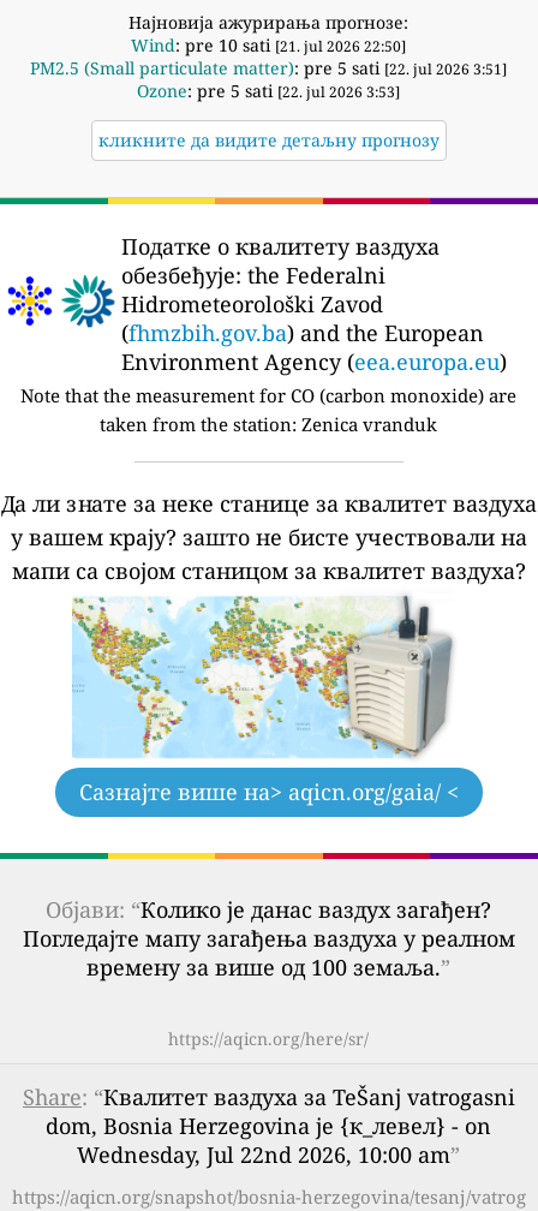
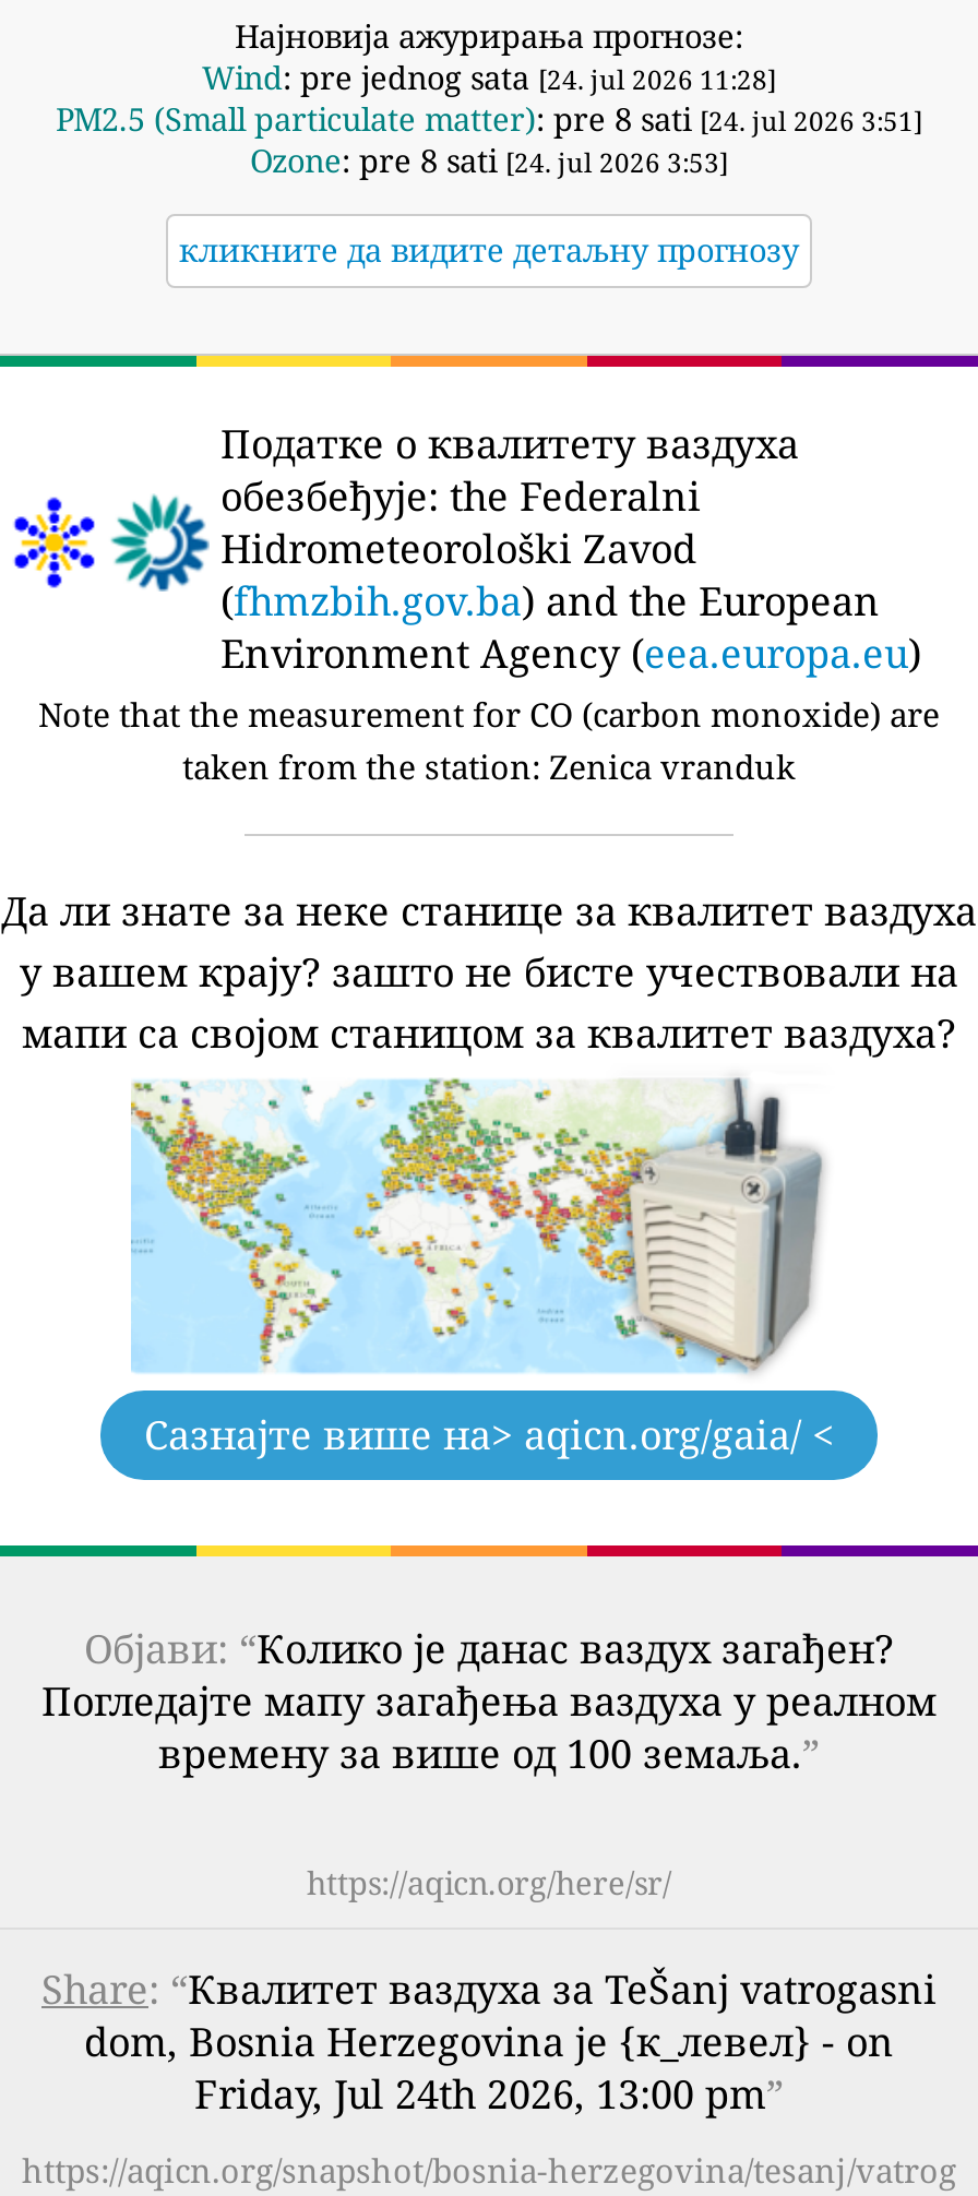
[131,33,407,56] Wind: pre 10 sati [21. jul 2026 22:50] -> [202,56,776,98] Wind: pre jednog sata [24. jul 2026 11:28]
[31,56,507,79] PM2.5 (Small particulate matter): pre 5 sati [22. jul 2026 3:51] -> [56,98,922,139] PM2.5 (Small particulate matter): pre 8 sati [24. jul 2026 3:51]
[138,79,400,102] Ozone: pre 5 sati [22. jul 2026 3:53] -> [250,139,728,181] Ozone: pre 8 sati [24. jul 2026 3:53]
[77,1140,461,1169] Wednesday, Jul 22nd 2026, 10:00 am” -> [194,2067,784,2119] Friday, Jul 24th 2026, 13:00 pm”

